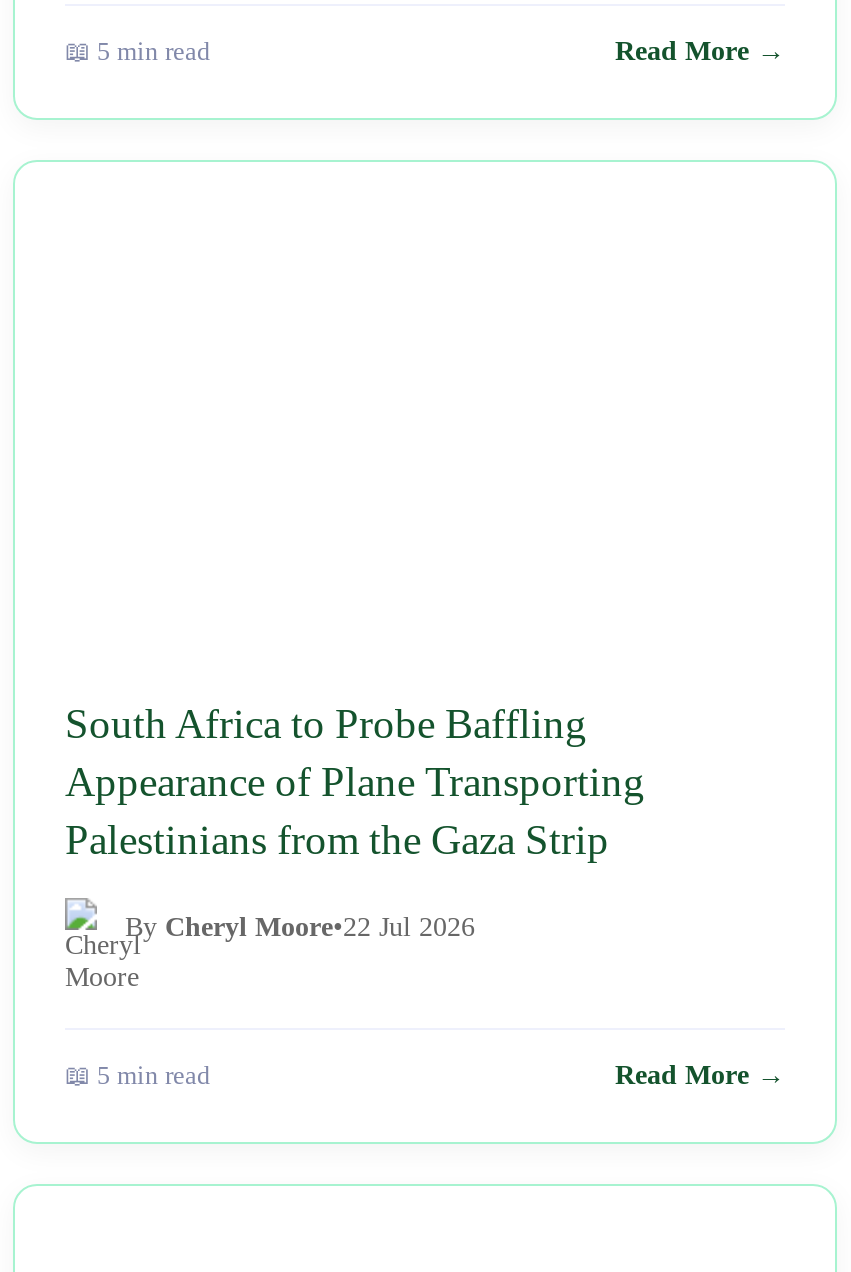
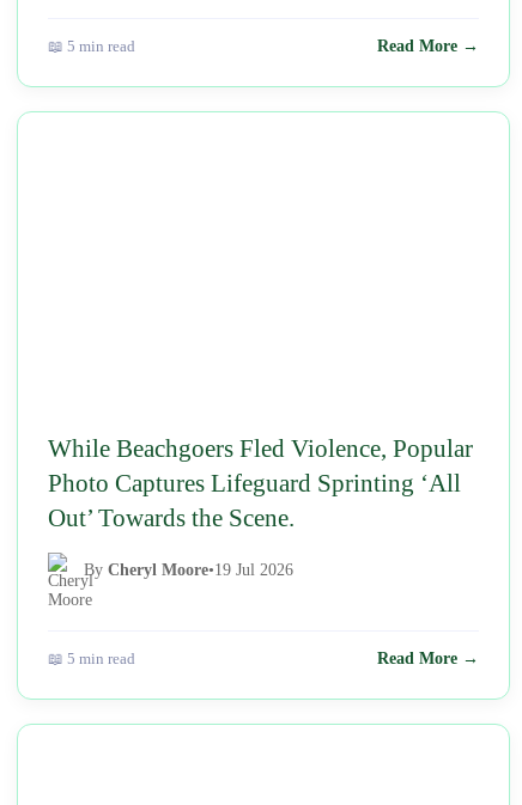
[65,700,645,862] South Africa to Probe Baffling | Appearance of Plane Transporting | Palestinians from the Gaza Strip -> [48,434,473,531] While Beachgoers Fled Violence, Popular | Photo Captures Lifeguard Sprinting ‘All | Out’ Towards the Scene.
[125,912,475,942] By Cheryl Moore•22 Jul 2026 -> [84,561,293,579] By Cheryl Moore•19 Jul 2026

